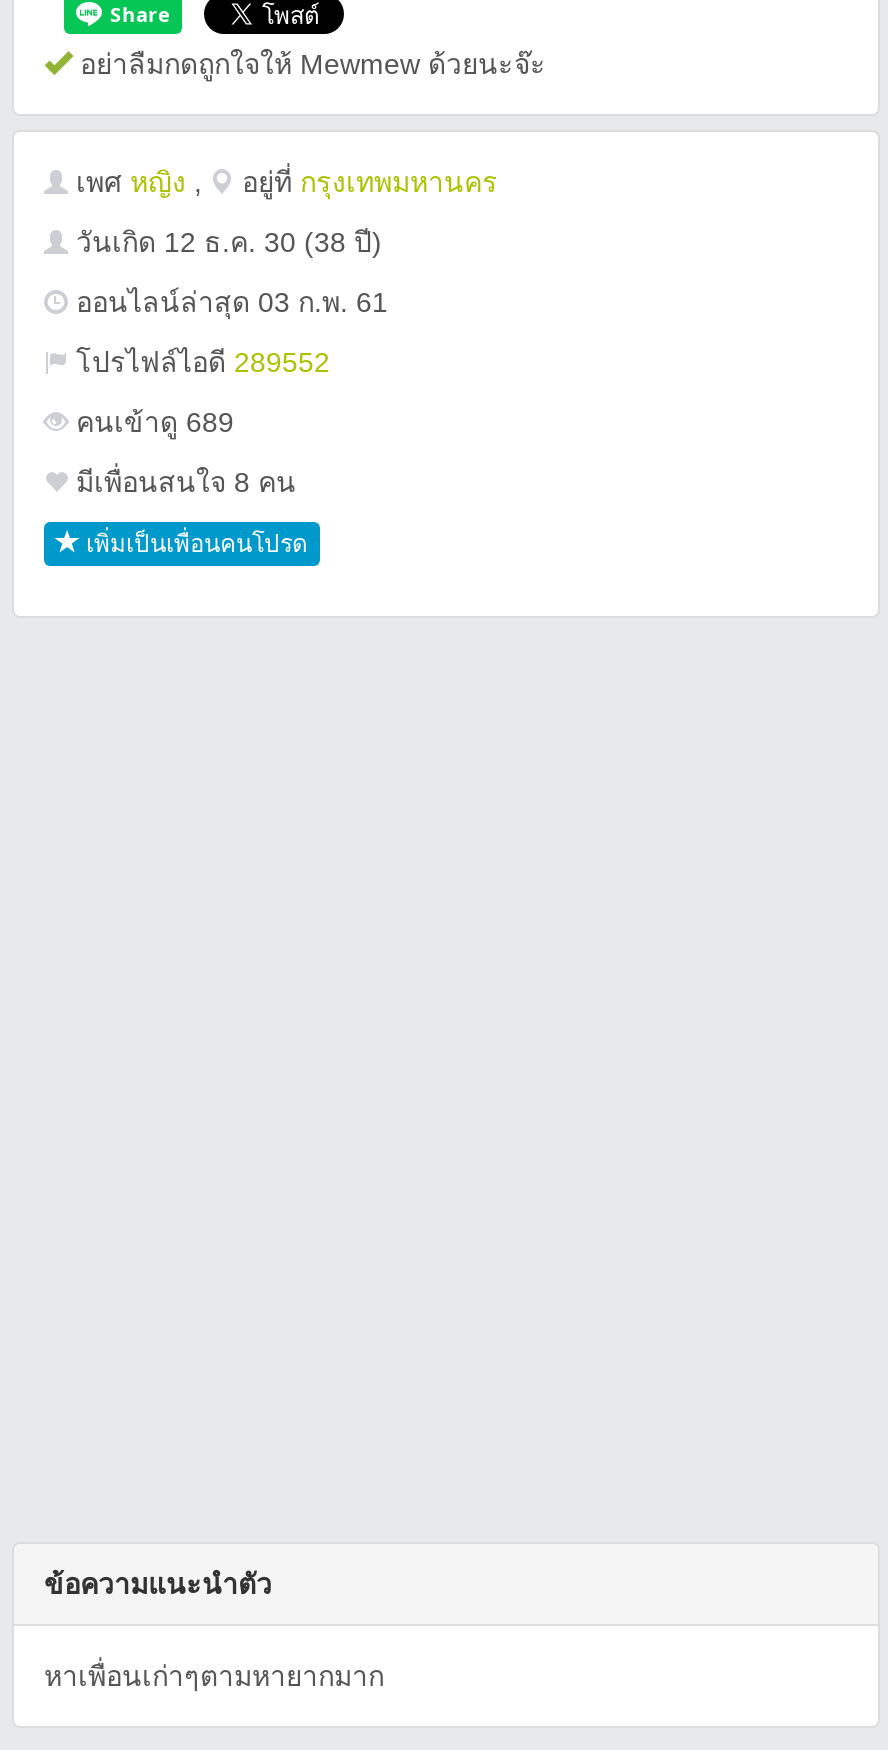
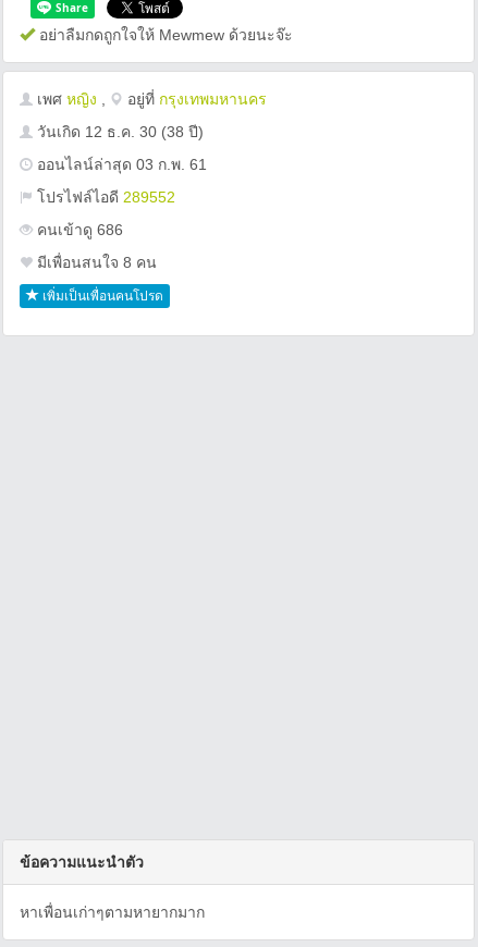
[68,406,234,438] คนเข้าดู 689 -> [33,221,123,238] คนเข้าดู 686

